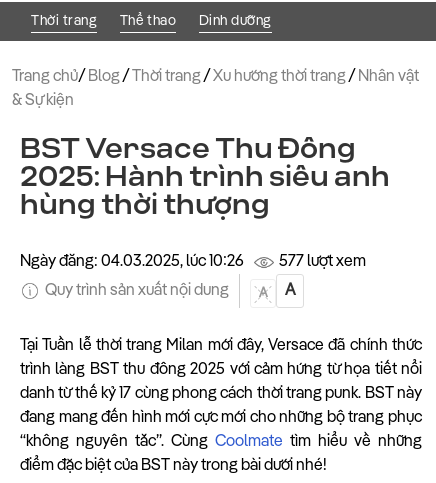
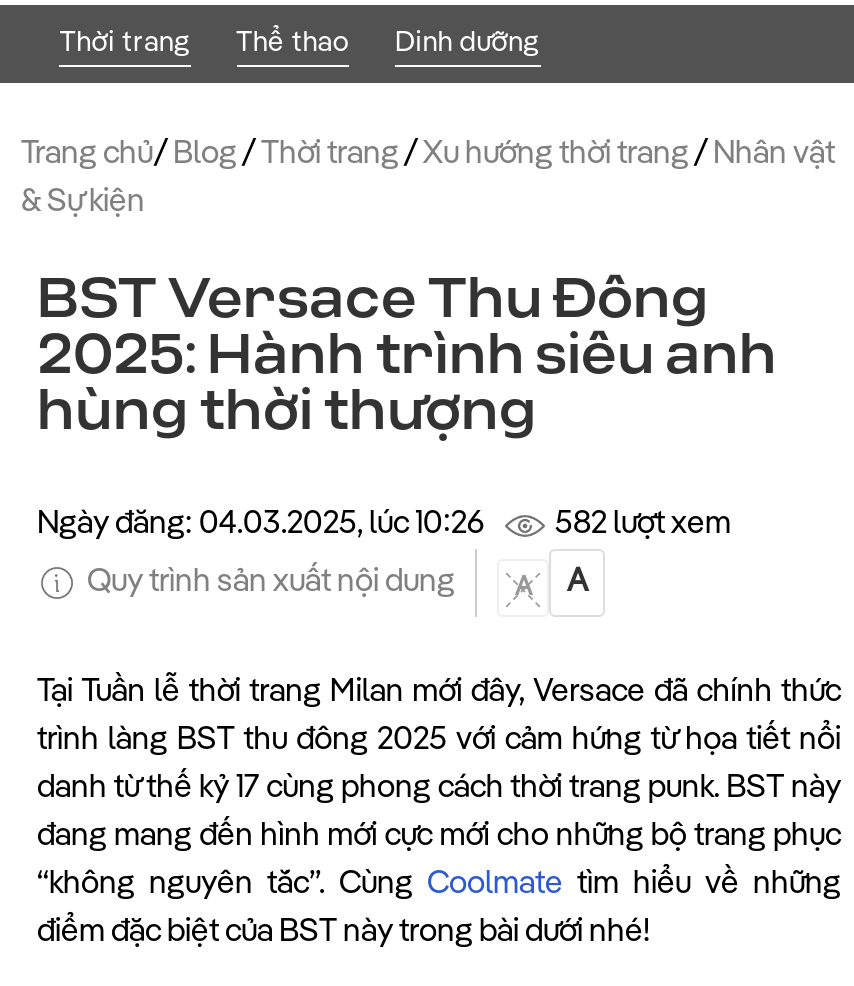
[279,254,366,270] 577 lượt xem -> [555,509,731,541] 582 lượt xem

